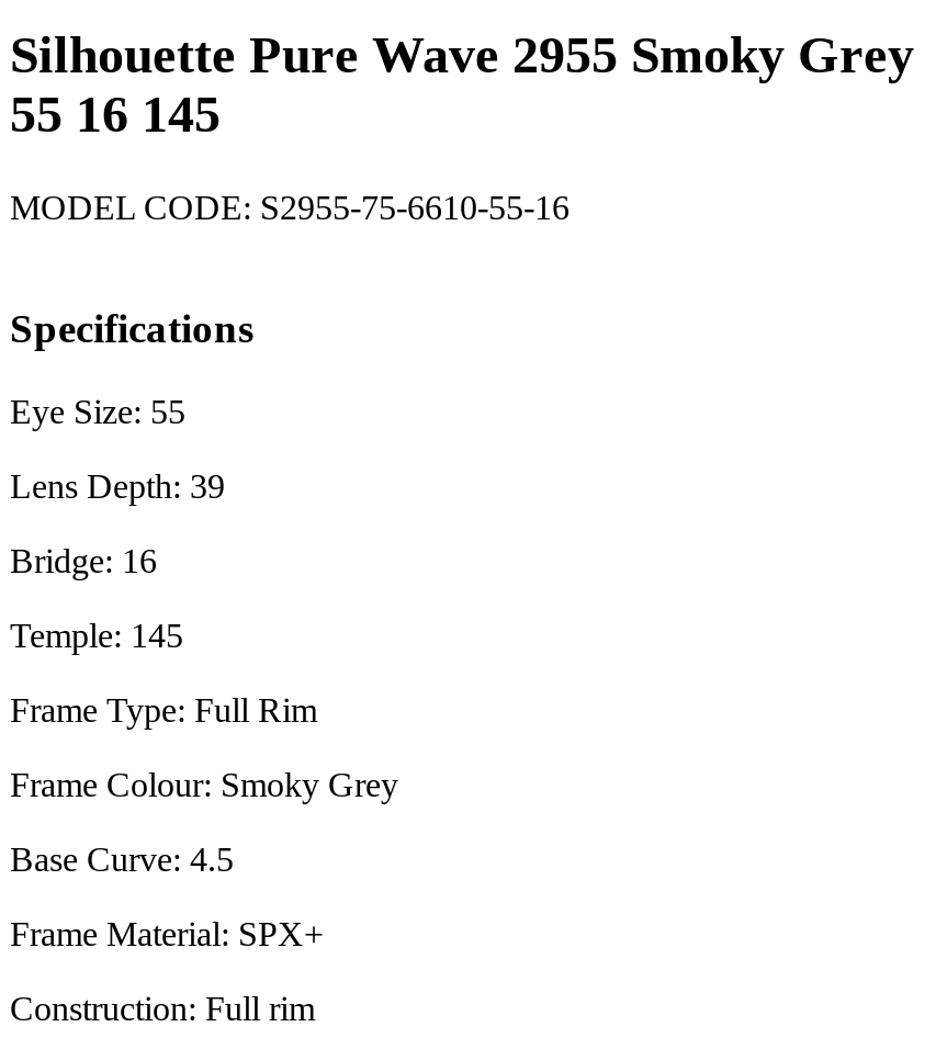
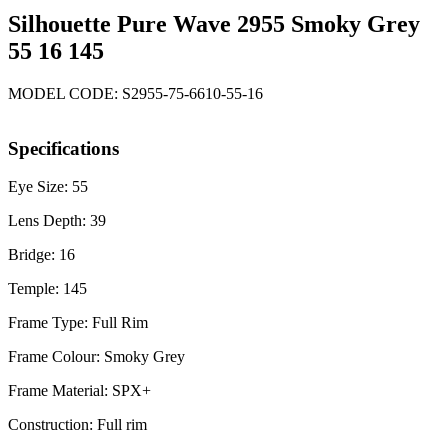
[10,841,234,878] Base Curve: 4.5 -> none

